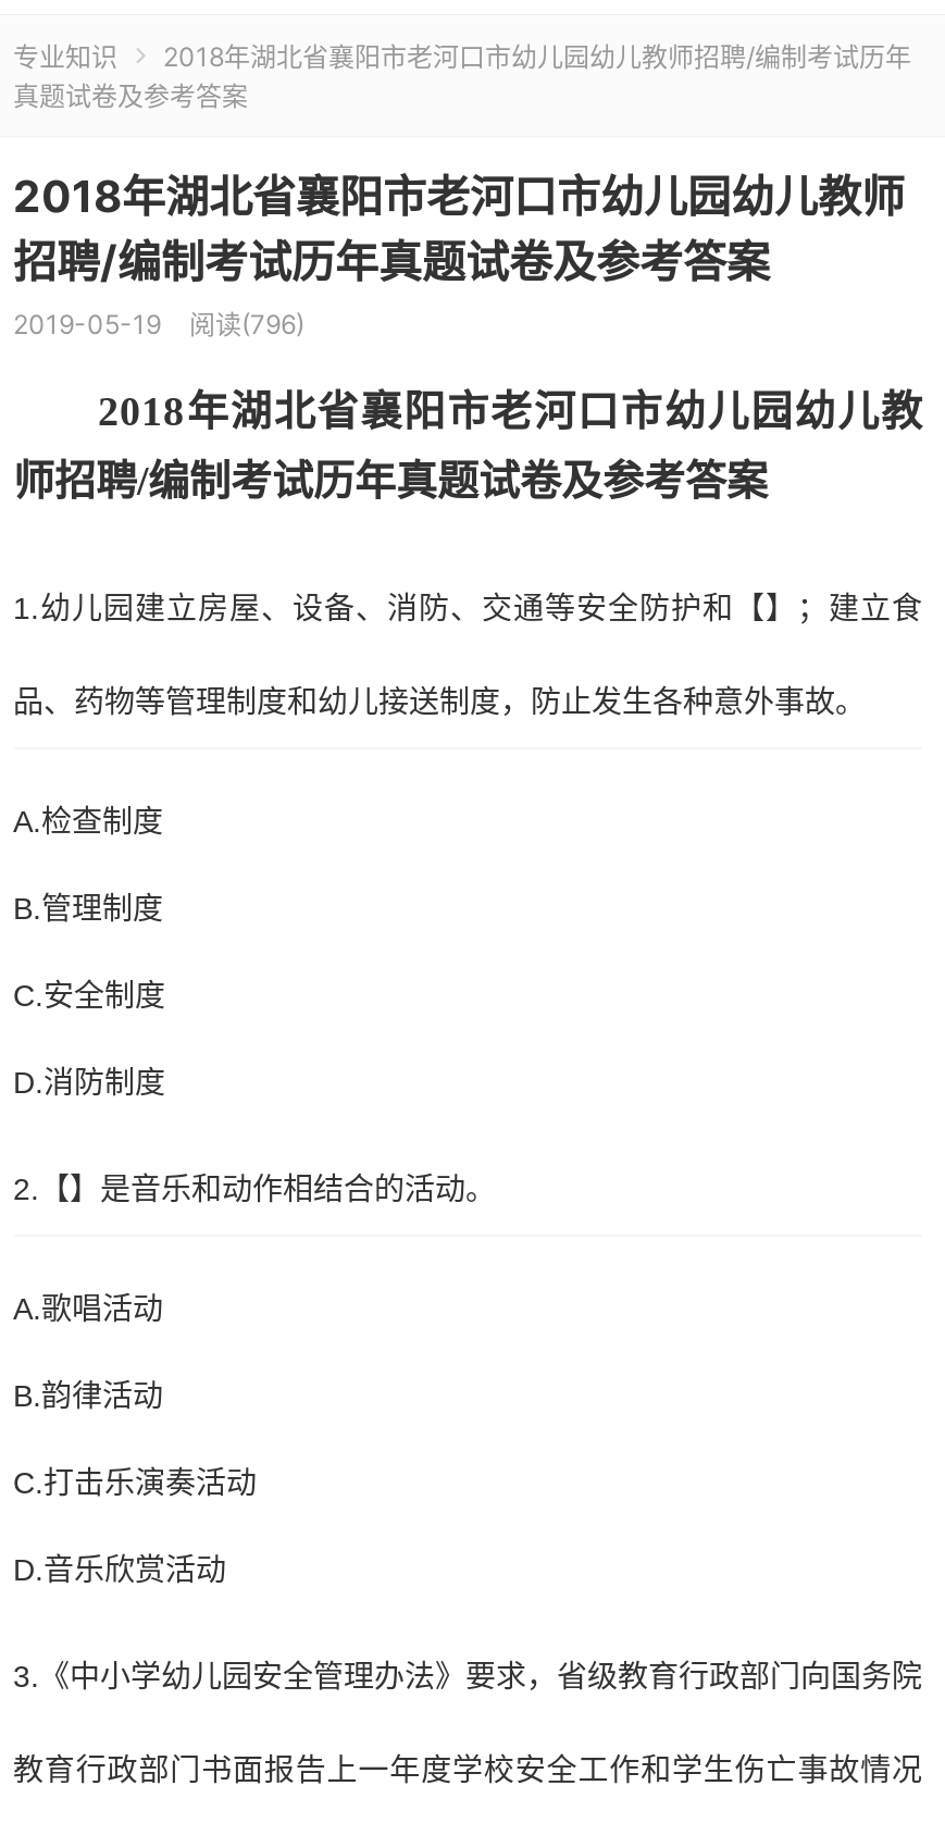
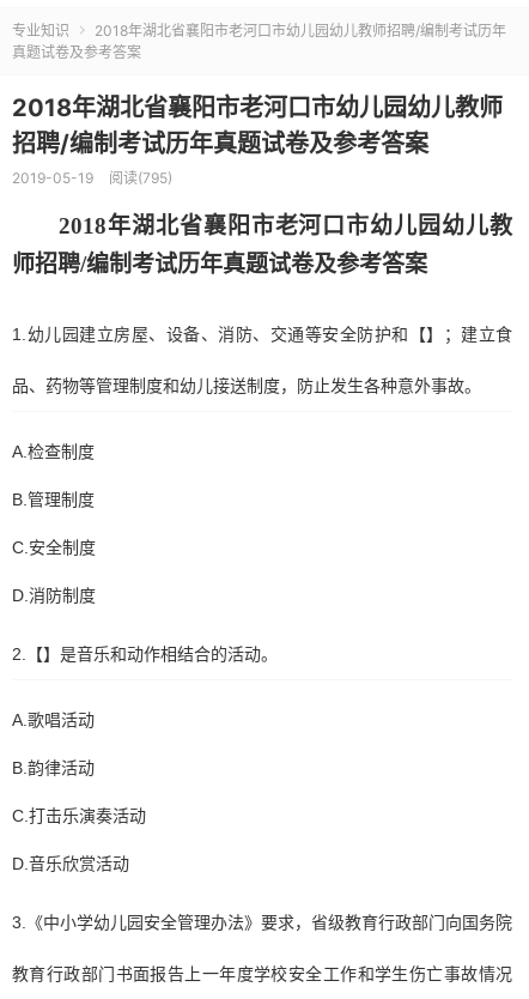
[13,308,304,340] 2019-05-19 阅读(796) -> [12,169,172,187] 2019-05-19 阅读(795)

